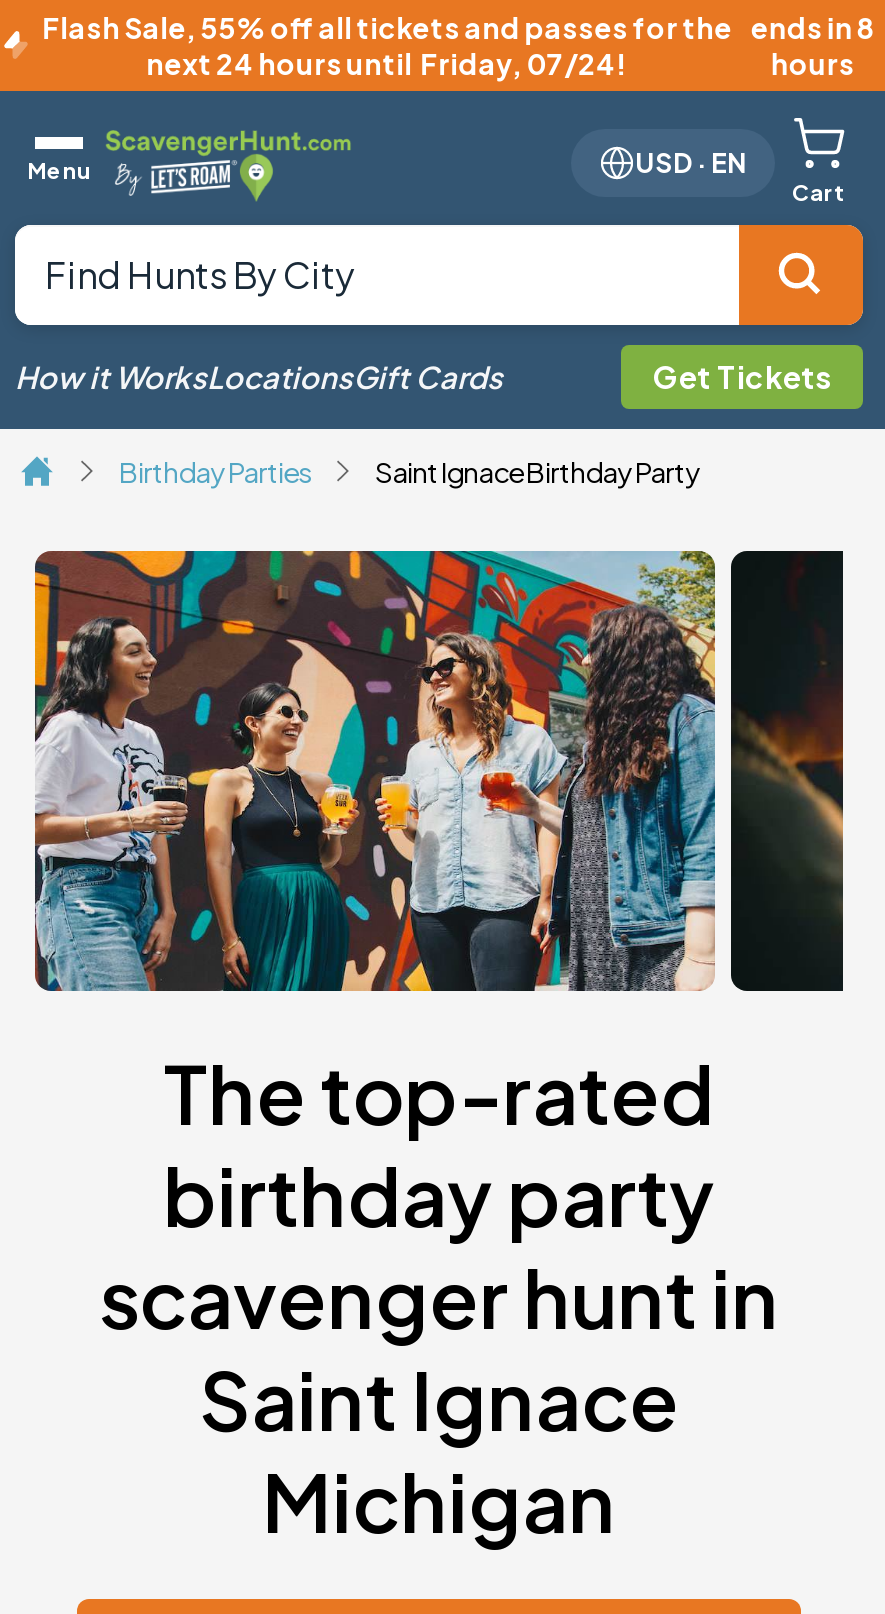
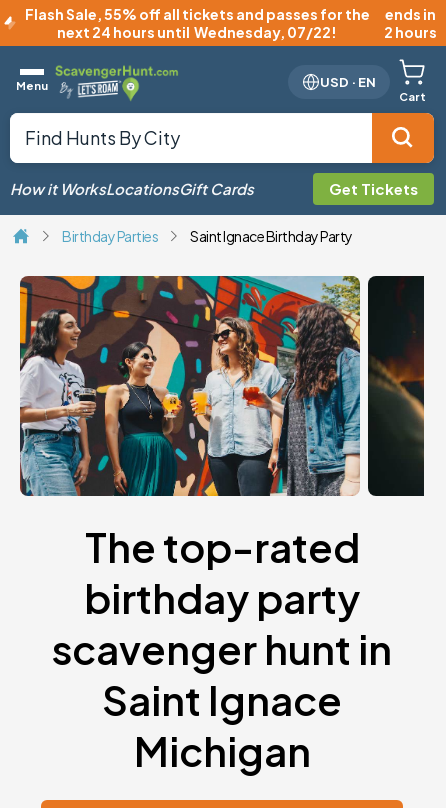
[751,9,875,81] ends in 8 | hours -> [384,5,437,41] ends in | 2 hours
[146,45,628,81] next 24 hours until Friday, 07/24! -> [57,23,337,41] next 24 hours until Wednesday, 07/22!

